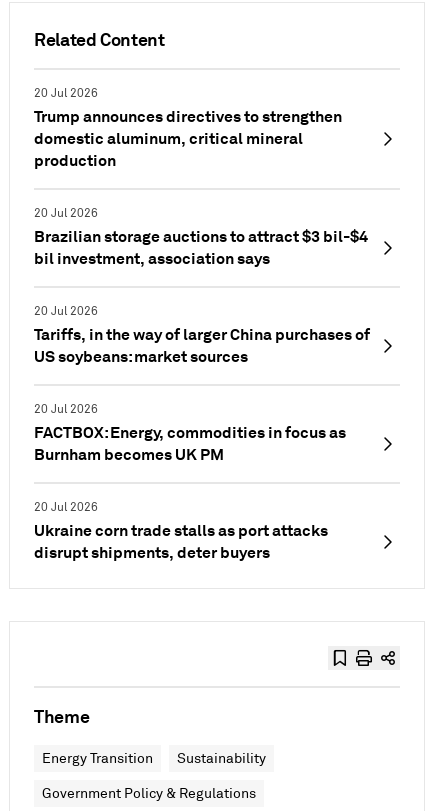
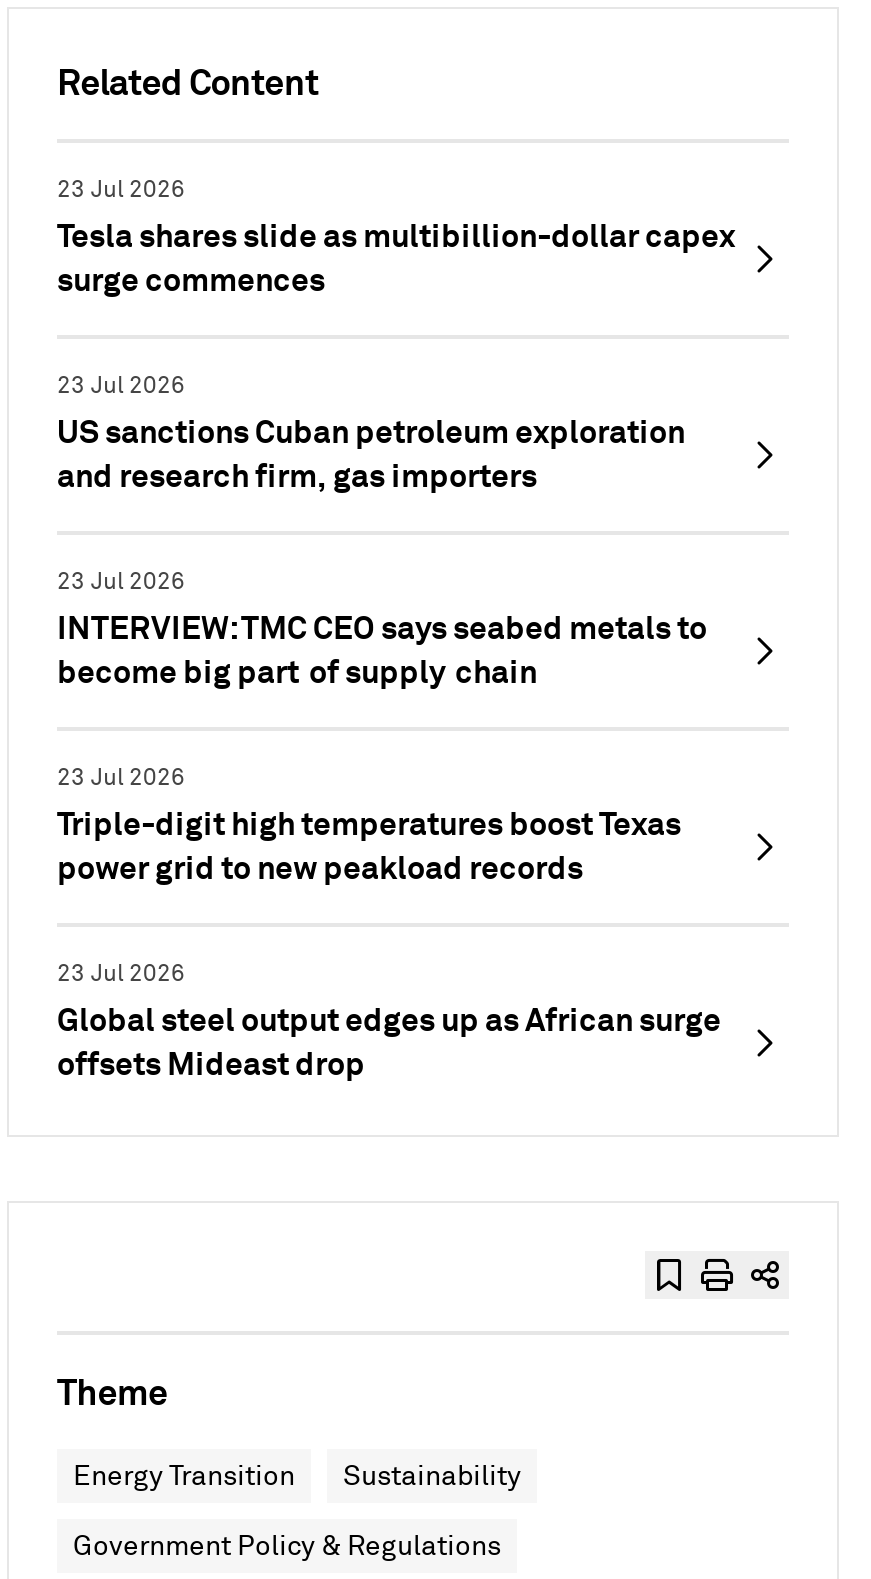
[34,86,342,171] 20 Jul 2026 | Trump announces directives to strengthen | domestic aluminum, critical mineral | production -> [57,175,735,301] 23 Jul 2026 | Tesla shares slide as multibillion-dollar capex | surge commences
[34,206,368,269] 20 Jul 2026 | Brazilian storage auctions to attract $3 bil-$4 | bil investment, association says -> [57,371,685,497] 23 Jul 2026 | US sanctions Cuban petroleum exploration | and research firm, gas importers
[34,304,370,367] 20 Jul 2026 | Tariffs, in the way of larger China purchases of | US soybeans: market sources -> [57,567,707,693] 23 Jul 2026 | INTERVIEW: TMC CEO says seabed metals to | become big part of supply chain
[34,402,346,465] 20 Jul 2026 | FACTBOX: Energy, commodities in focus as | Burnham becomes UK PM -> [57,763,681,889] 23 Jul 2026 | Triple-digit high temperatures boost Texas | power grid to new peakload records
[34,500,328,563] 20 Jul 2026 | Ukraine corn trade stalls as port attacks | disrupt shipments, deter buyers -> [57,959,721,1085] 23 Jul 2026 | Global steel output edges up as African surge | offsets Mideast drop

